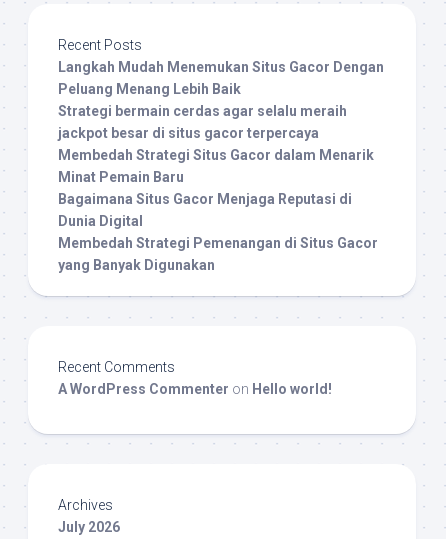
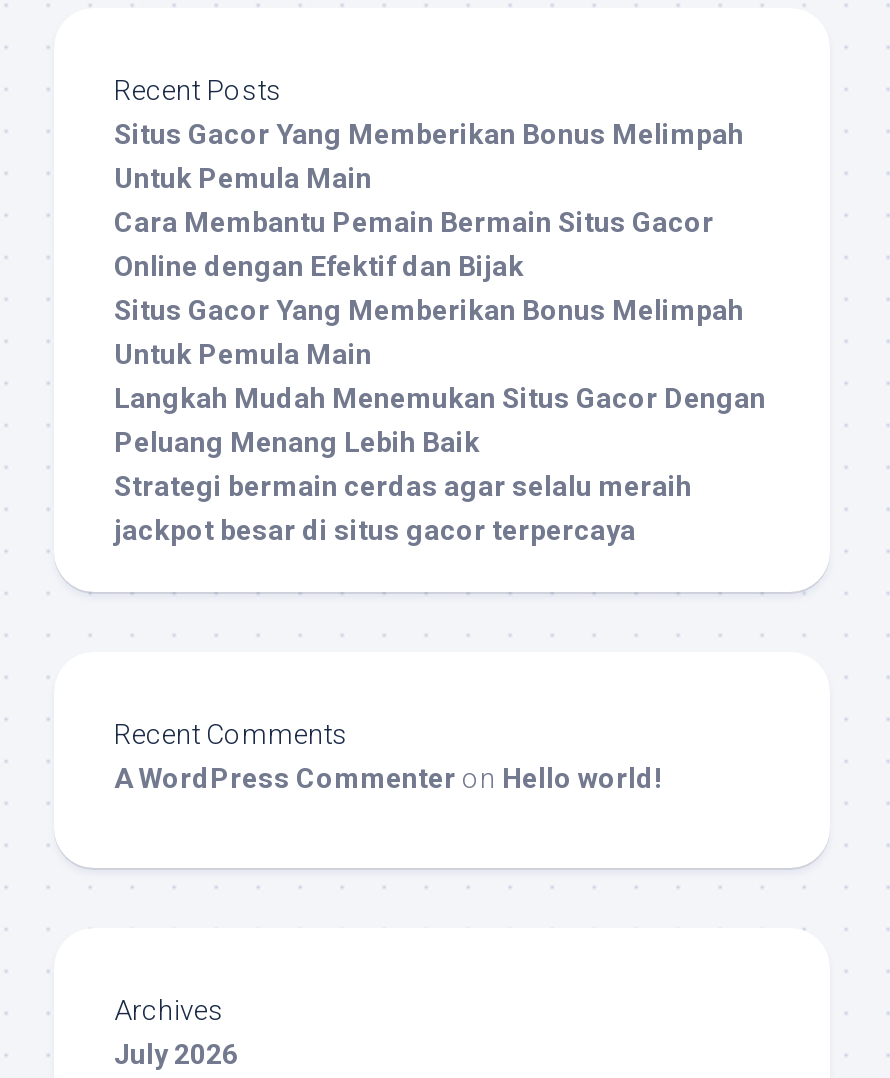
none -> [114,119,744,371] Situs Gacor Yang Memberikan Bonus Melimpah | Untuk Pemula Main | Cara Membantu Pemain Bermain Situs Gacor | Online dengan Efektif dan Bijak | Situs Gacor Yang Memberikan Bonus Melimpah | Untuk Pemula Main
moved [58,59,384,141] -> [114,383,766,547]: Langkah Mudah Menemukan Situs Gacor Dengan | Peluang Menang Lebih Baik | Strategi bermain cerdas agar selalu meraih | jackpot besar di situs gacor terpercaya
[58,147,378,273] Membedah Strategi Situs Gacor dalam Menarik | Minat Pemain Baru | Bagaimana Situs Gacor Menjaga Reputasi di | Dunia Digital | Membedah Strategi Pemenangan di Situs Gacor | yang Banyak Digunakan -> none

